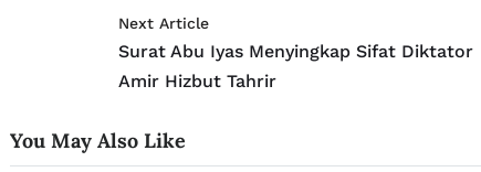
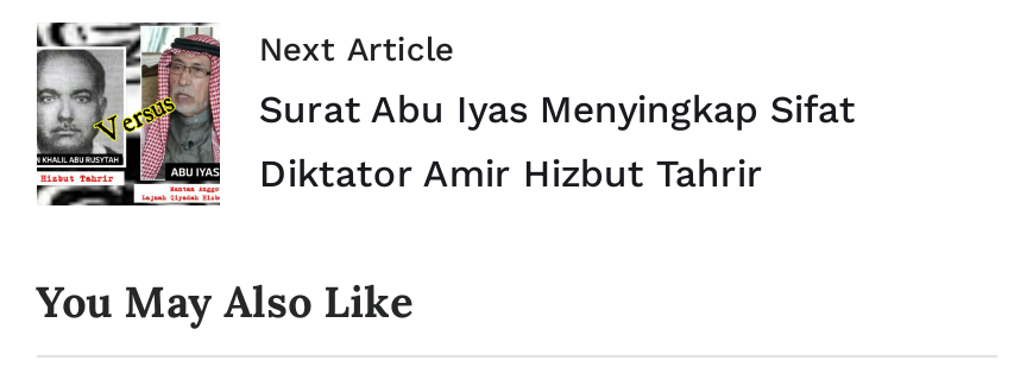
none -> [34,19,222,209] [image]

